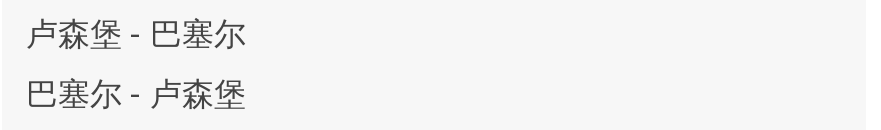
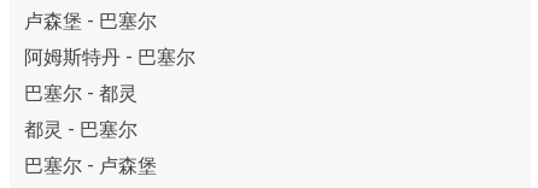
none -> [24,46,195,141] 阿姆斯特丹 - 巴塞尔 | 巴塞尔 - 都灵 | 都灵 - 巴塞尔

